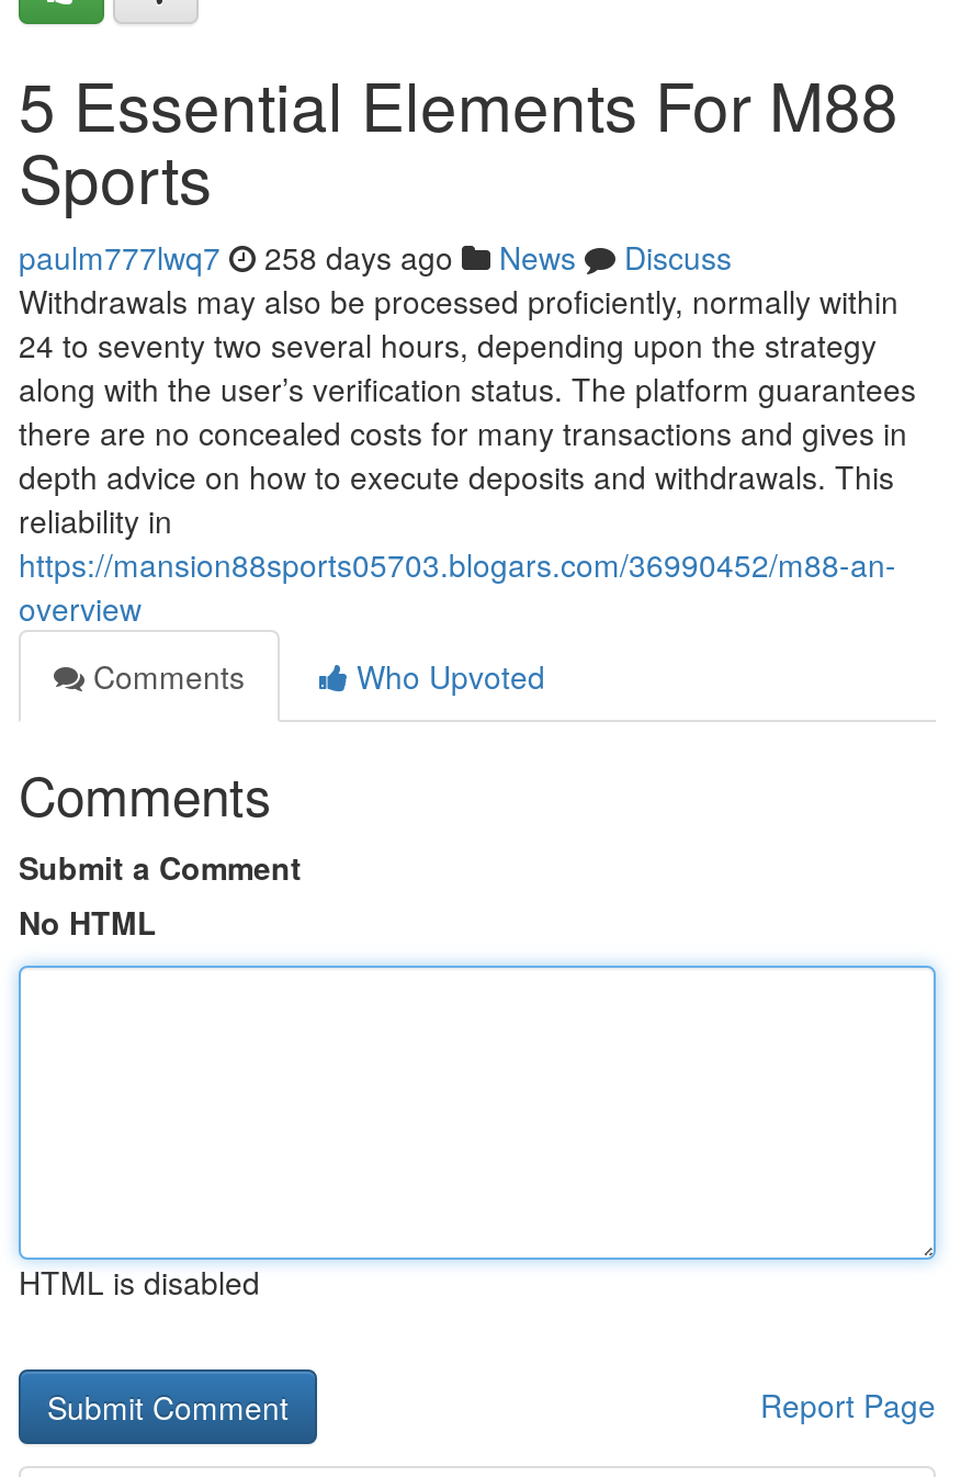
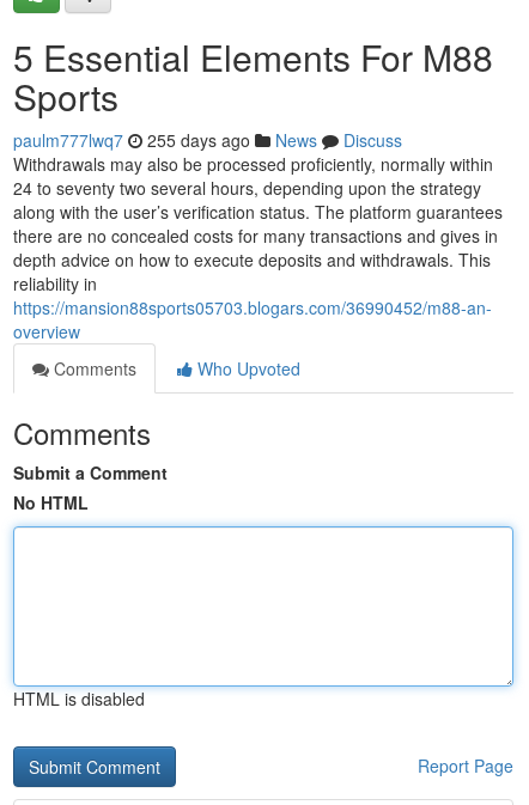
[19,235,732,279] paulm777lwq7 258 days ago News Discuss -> [13,128,402,152] paulm777lwq7 255 days ago News Discuss

